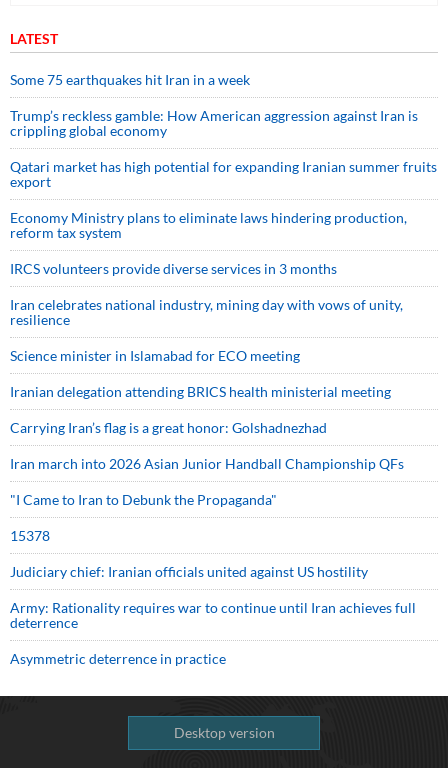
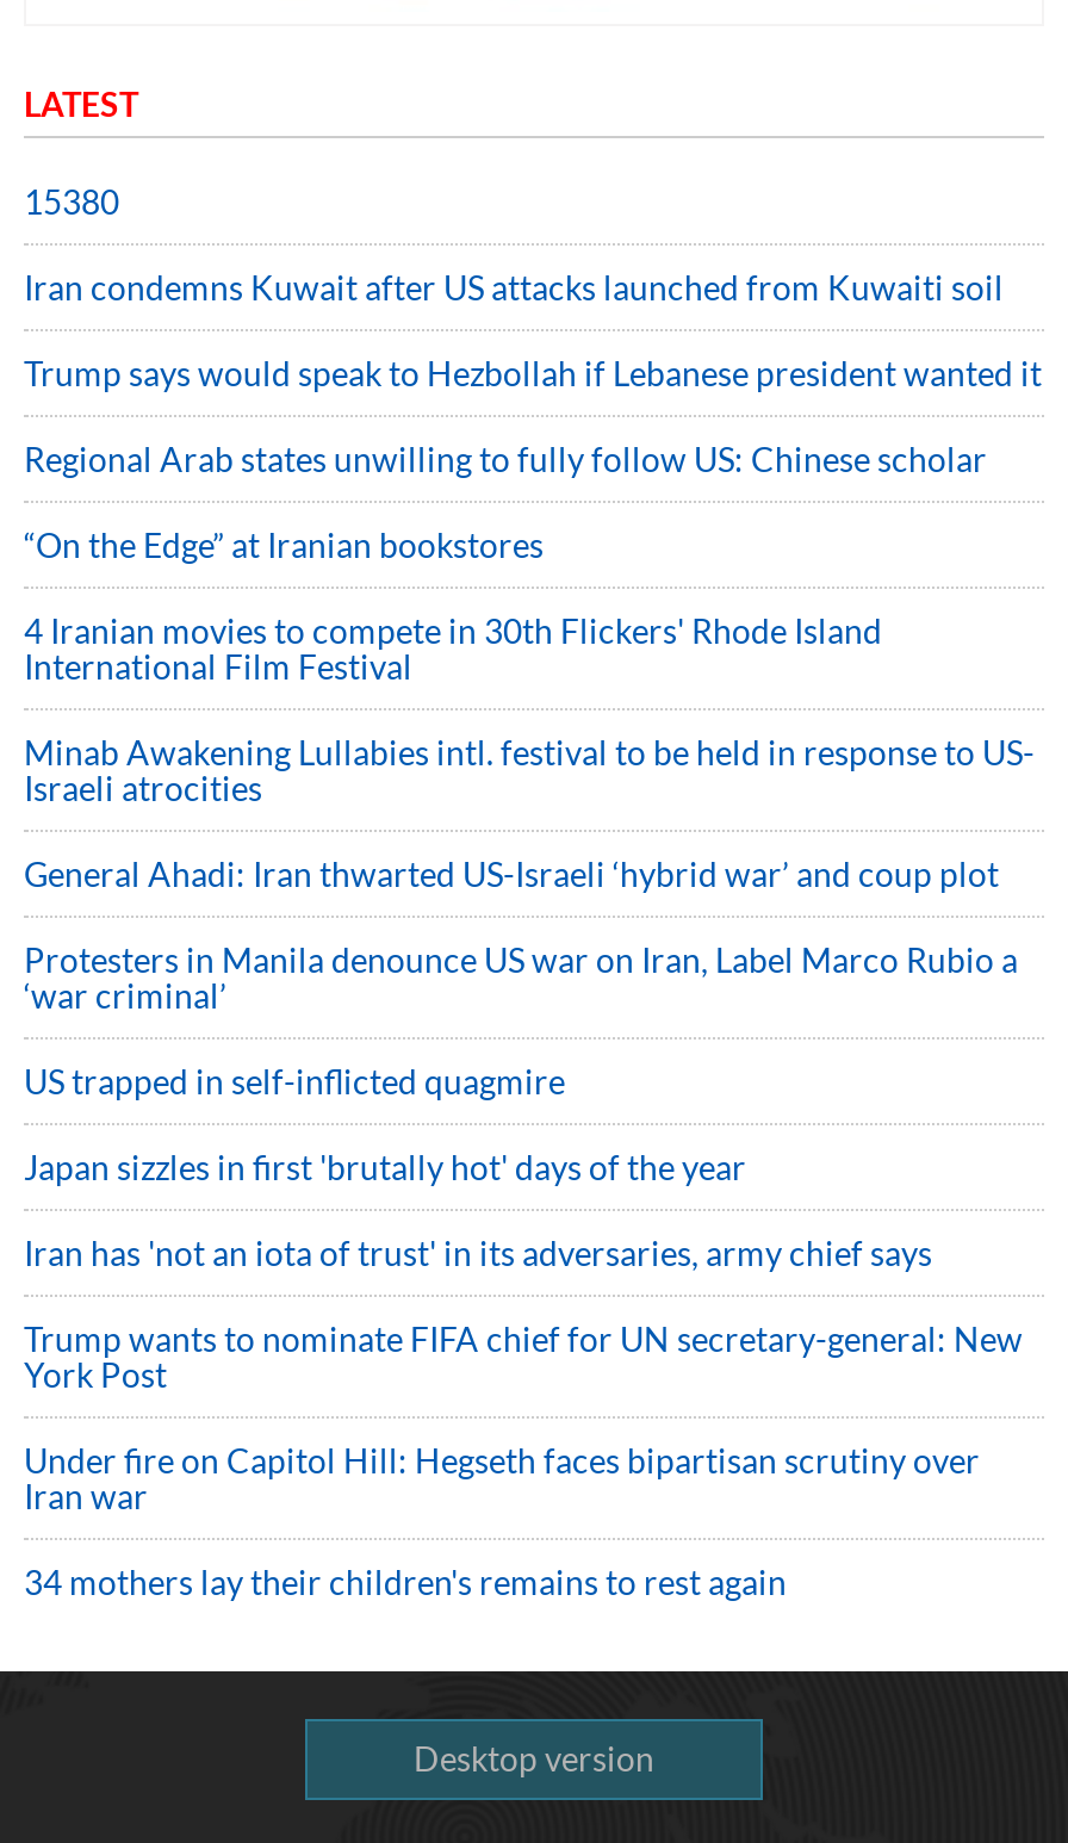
[10,71,250,88] Some 75 earthquakes hit Iran in a week -> [24,182,119,222] 15380
[10,107,418,139] Trump’s reckless gamble: How American aggression against Iran is | crippling global economy -> [24,268,1004,308] Iran condemns Kuwait after US attacks launched from Kuwaiti soil
[10,158,437,190] Qatari market has high potential for expanding Iranian summer fruits | export -> [24,354,1042,394] Trump says would speak to Hezbollah if Lebanese president wanted it
[10,209,407,241] Economy Ministry plans to eliminate laws hindering production, | reform tax system -> [24,439,987,480] Regional Arab states unwilling to fully follow US: Chinese scholar
[10,260,337,277] IRCS volunteers provide diverse services in 3 months -> [24,525,544,566] “On the Edge” at Iranian bookstores
[10,296,403,328] Iran celebrates national industry, mining day with vows of unity, | resilience -> [24,611,882,687] 4 Iranian movies to compete in 30th Flickers' Rhode Island | International Film Festival
[10,347,300,364] Science minister in Islamabad for ECO meeting -> [24,733,1035,809] Minab Awakening Lullabies intl. festival to be held in response to US- | Israeli atrocities
[10,383,391,400] Iranian delegation attending BRICS health ministerial meeting -> [24,854,999,895] General Ahadi: Iran thwarted US-Israeli ‘hybrid war’ and coup plot
[10,419,327,436] Carrying Iran’s flag is a great honor: Golshadnezhad -> [24,940,1018,1016] Protesters in Manila denounce US war on Iran, Label Marco Rubio a | ‘war criminal’
[10,455,404,472] Iran march into 2026 Asian Junior Handball Championship QFs -> [24,1062,572,1102] US trapped in self-inflicted quagmire
[10,491,277,508] "I Came to Iran to Debunk the Propaganda" -> [24,1148,746,1188] Japan sizzles in first 'brutally hot' days of the year
[10,527,50,544] 15378 -> [24,1233,939,1274] Iran has 'not an iota of trust' in its adversaries, army chief says
[10,563,374,580] Judiciary chief: Iranian officials united against US hostility -> [24,1319,1023,1395] Trump wants to nominate FIFA chief for UN secretary-general: New | York Post
[10,599,416,631] Army: Rationality requires war to continue until Iran achieves full | deterrence -> [24,1441,980,1517] Under fire on Capitol Hill: Hegseth faces bipartisan scrutiny over | Iran war
[10,650,226,667] Asymmetric deterrence in practice -> [24,1562,787,1603] 34 mothers lay their children's remains to rest again

